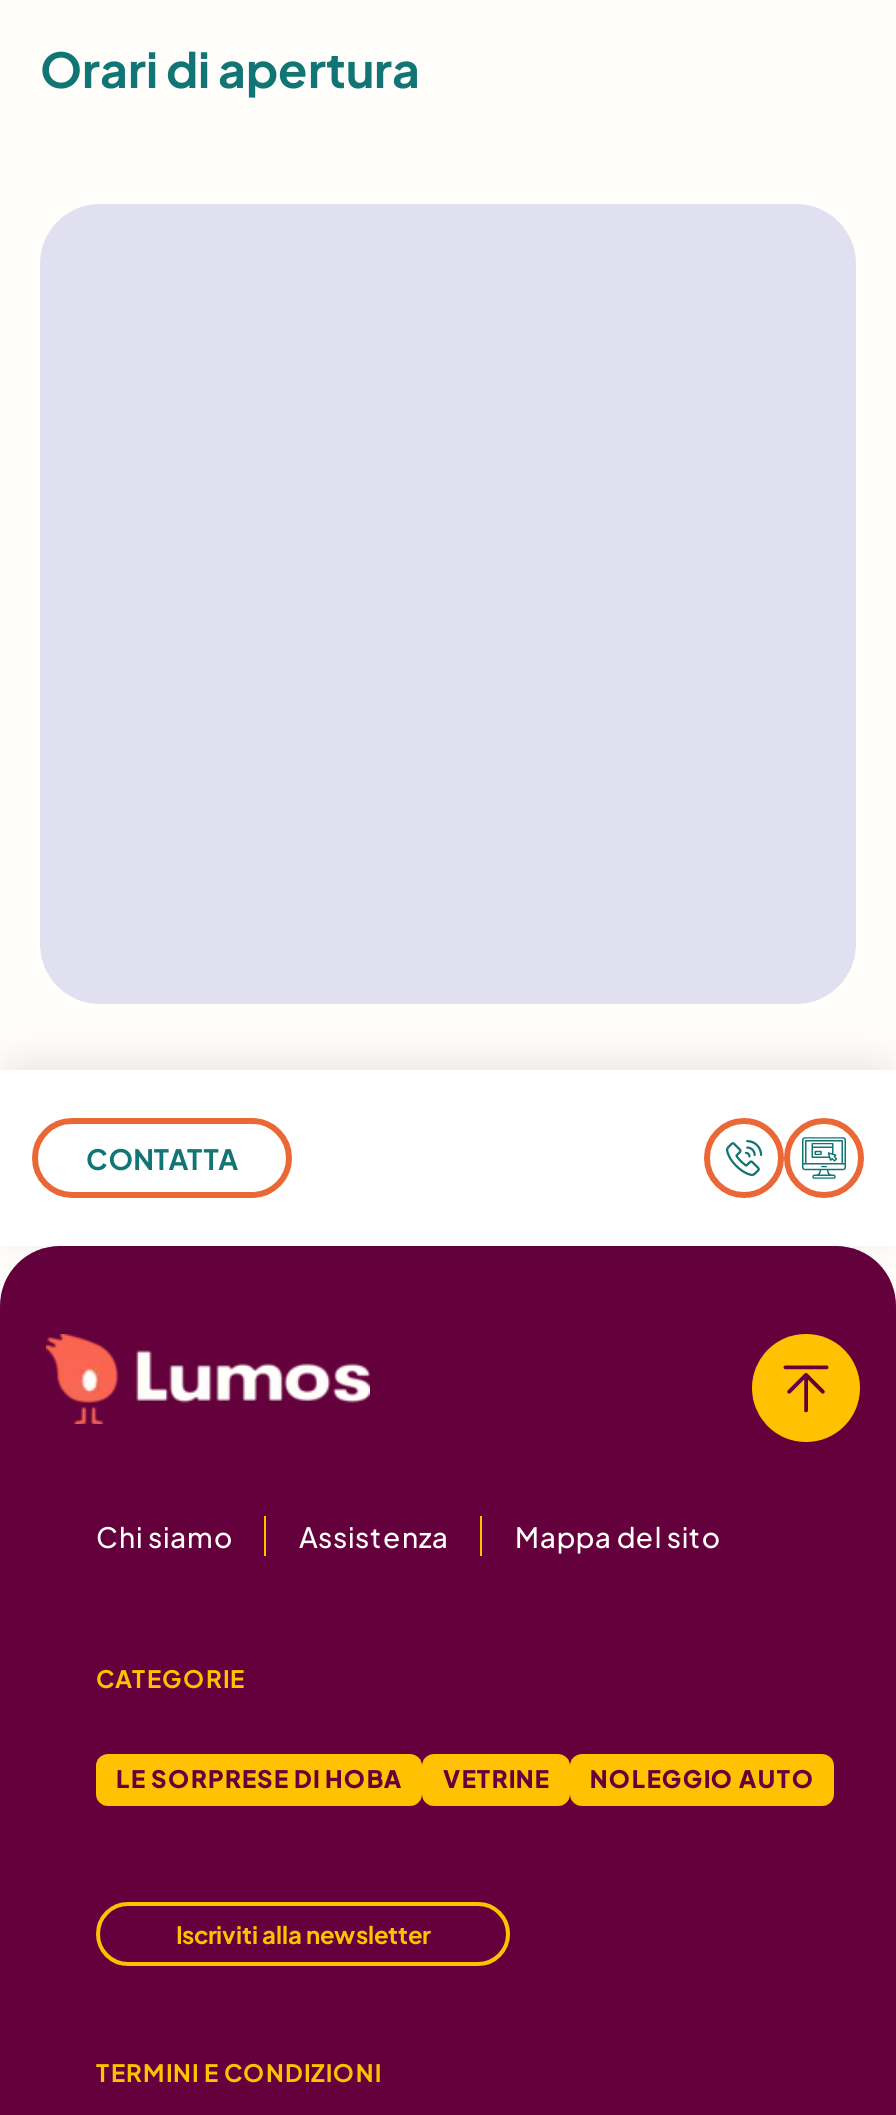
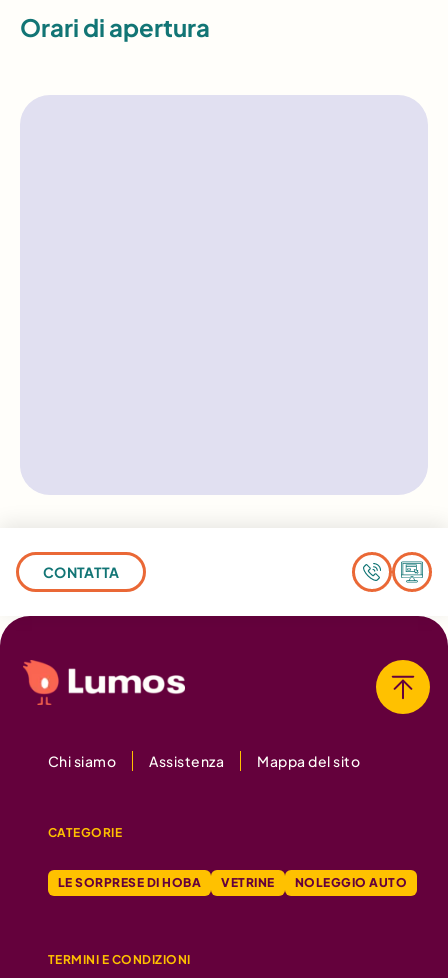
[176,1919,430,1949] Iscriviti alla newsletter -> none

